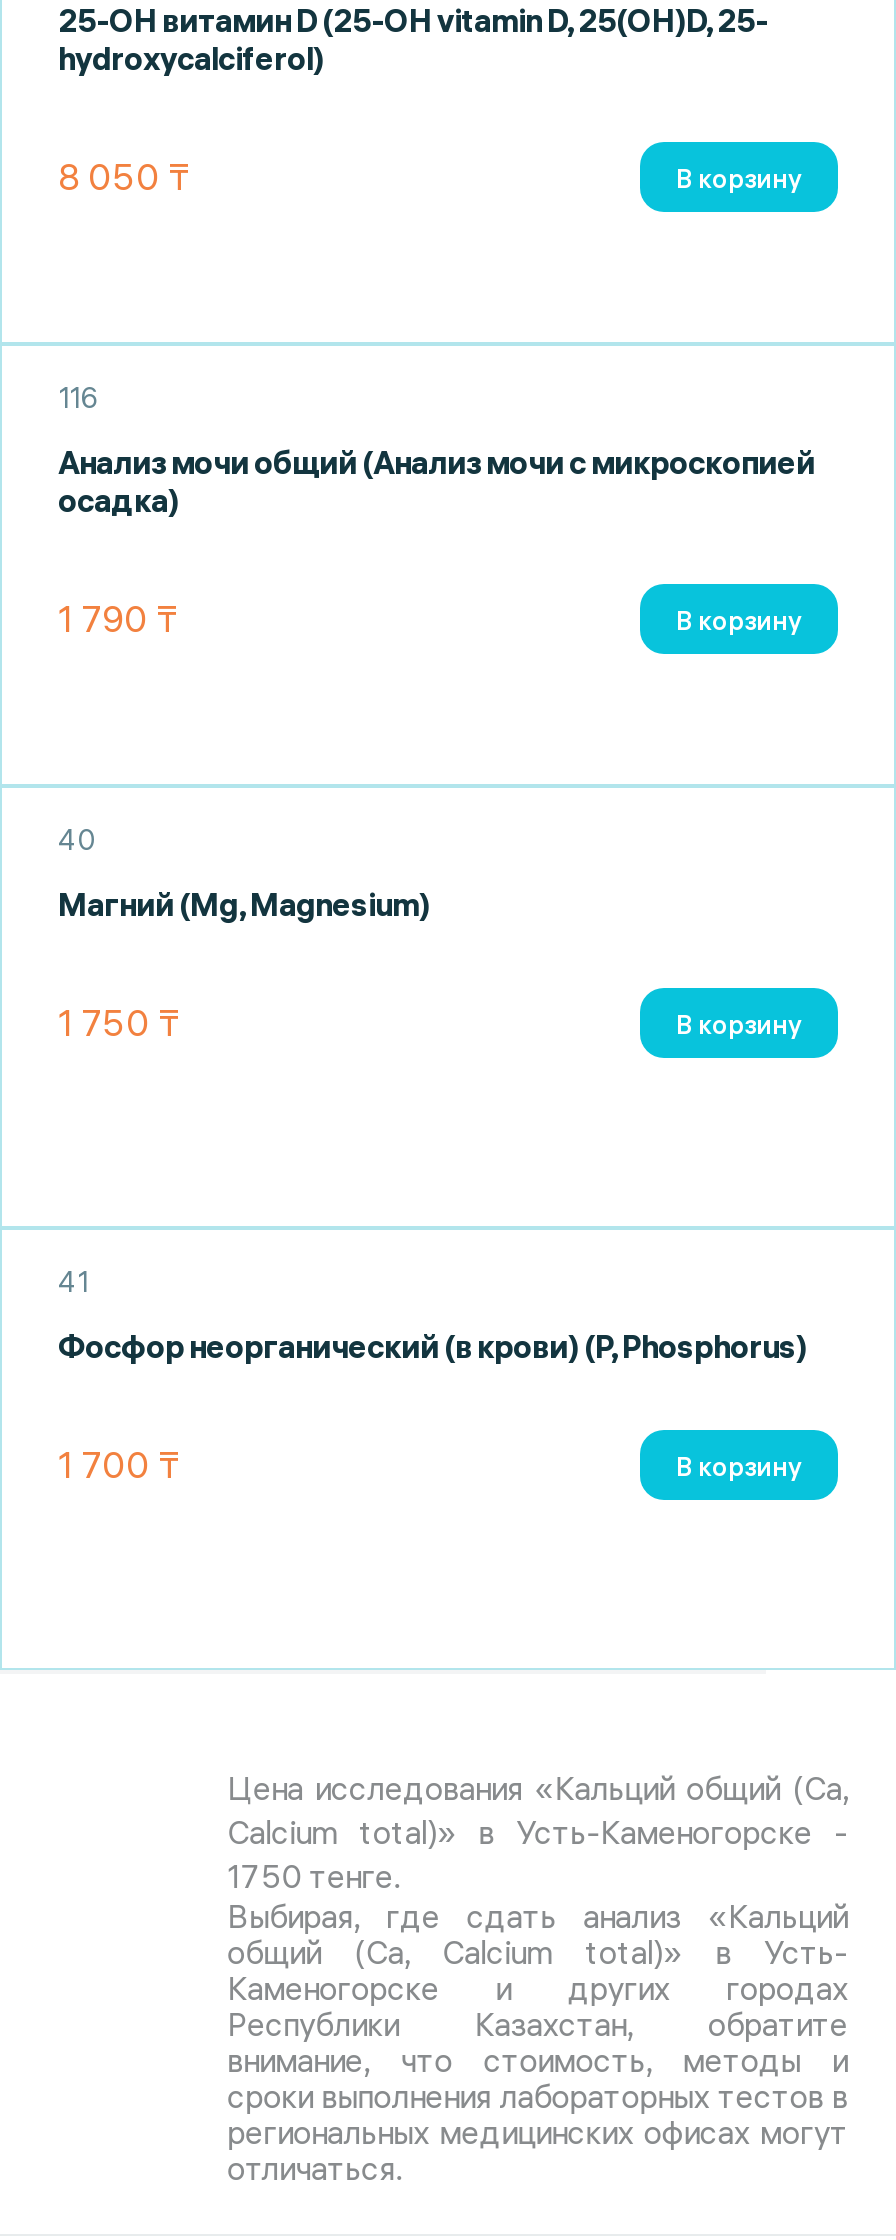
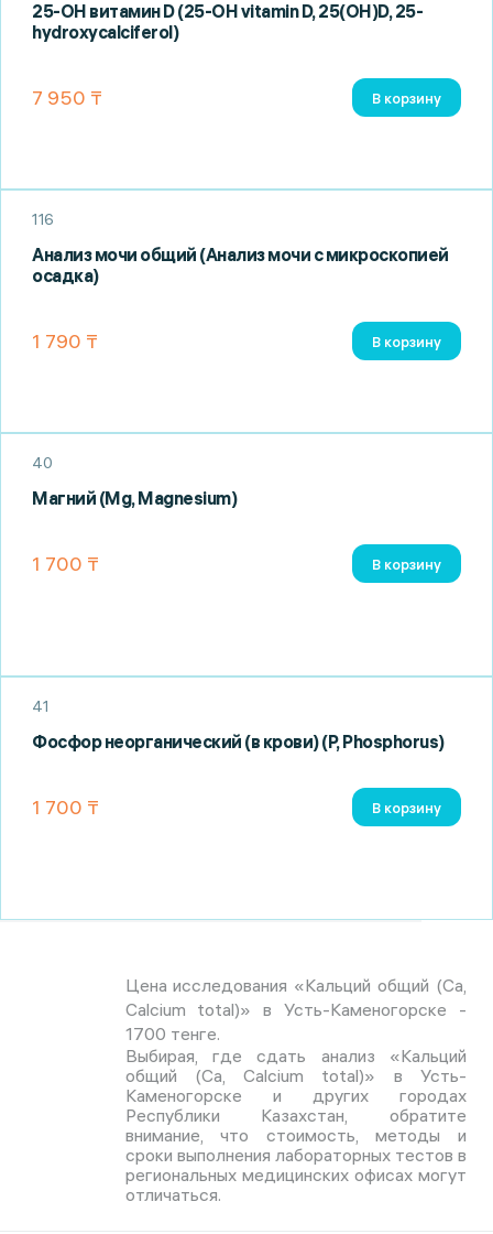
[58,153,190,199] 8 050 ₸ -> [32,84,102,110] 7 950 ₸
[58,999,180,1045] 1 750 ₸ -> [32,550,99,576] 1 700 ₸
[227,1856,399,1896] 1750 тенге. -> [125,1022,220,1044] 1700 тенге.

